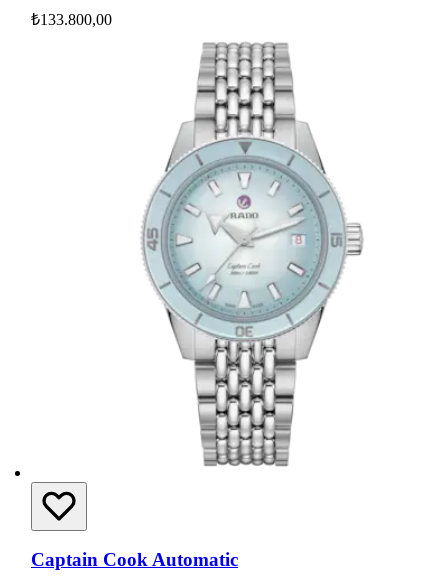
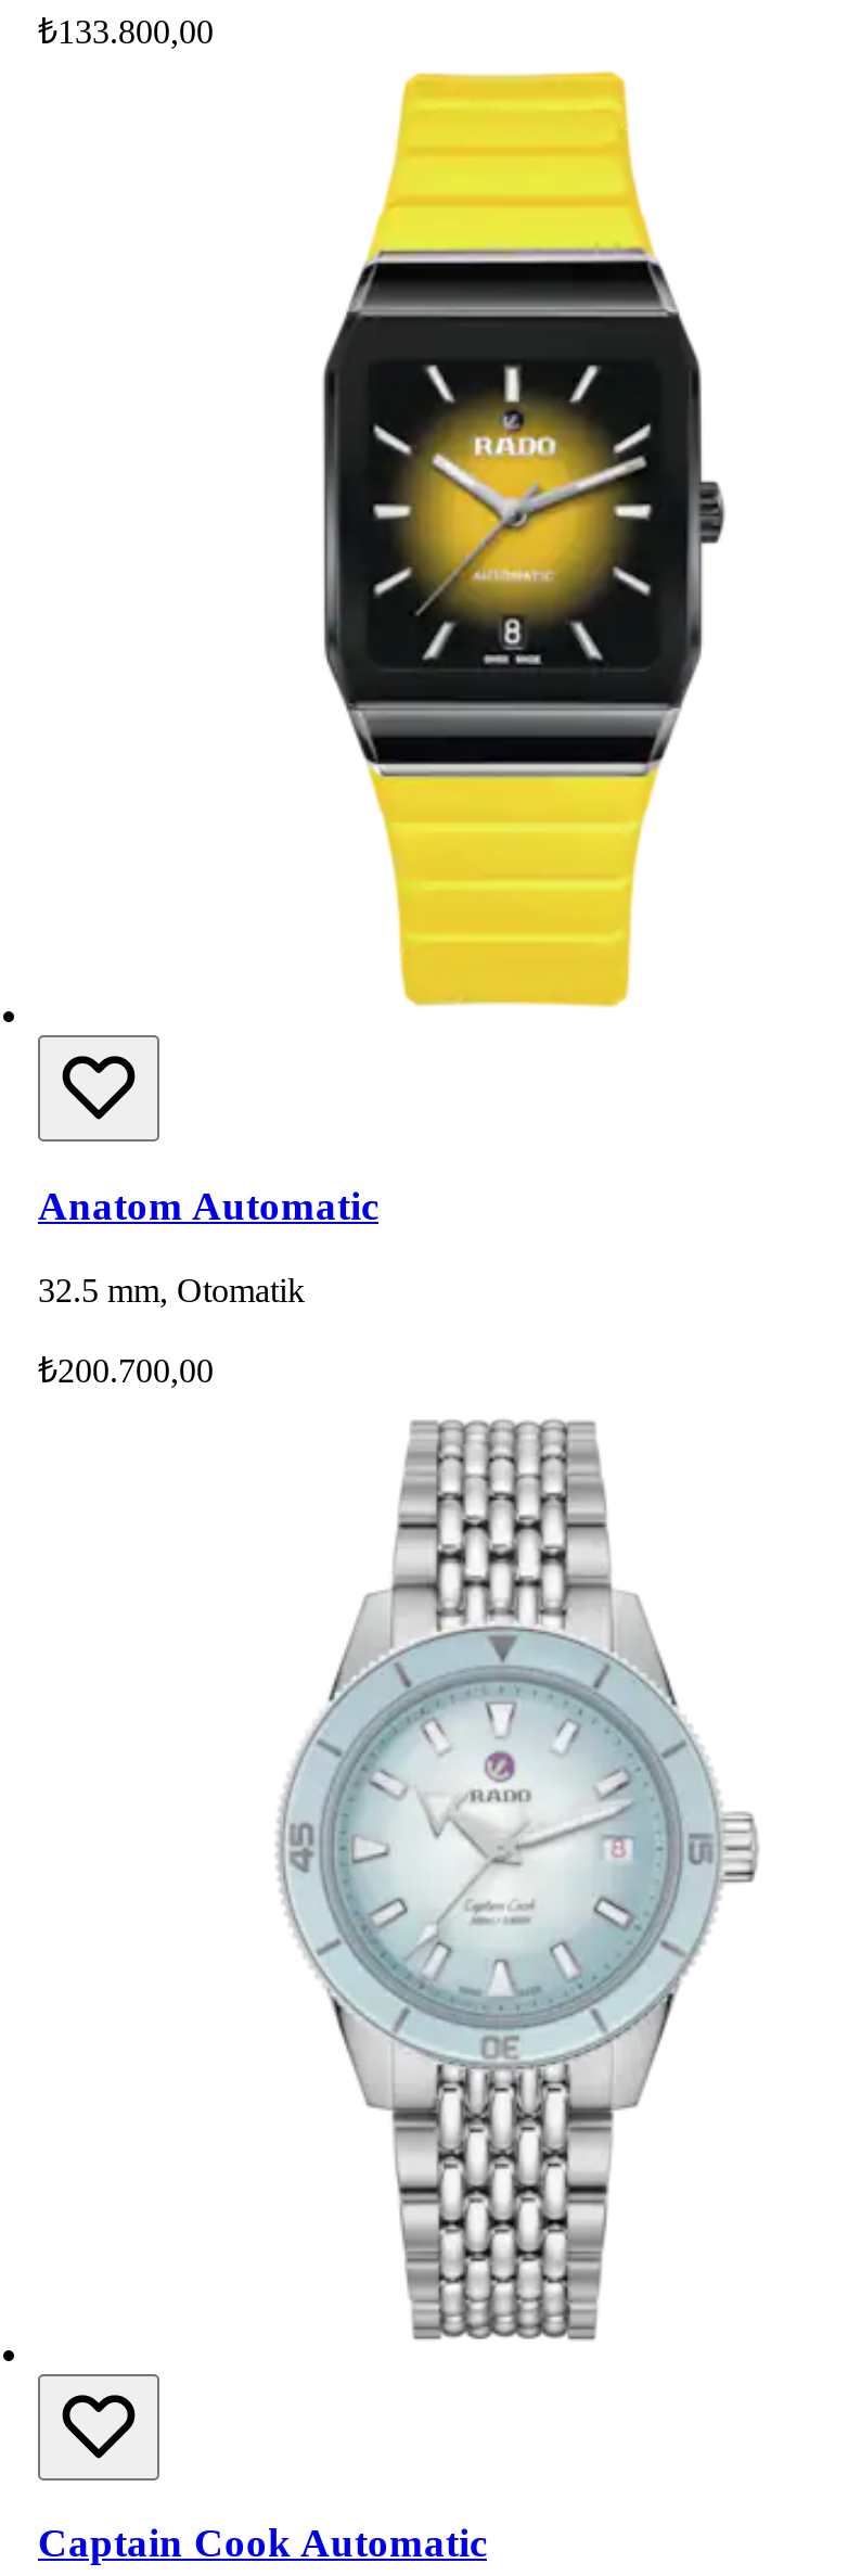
none -> [38,1183,378,1388] Anatom Automatic | 32.5 mm, Otomatik | ₺200.700,00
none -> [322,71,723,1008] [image]

